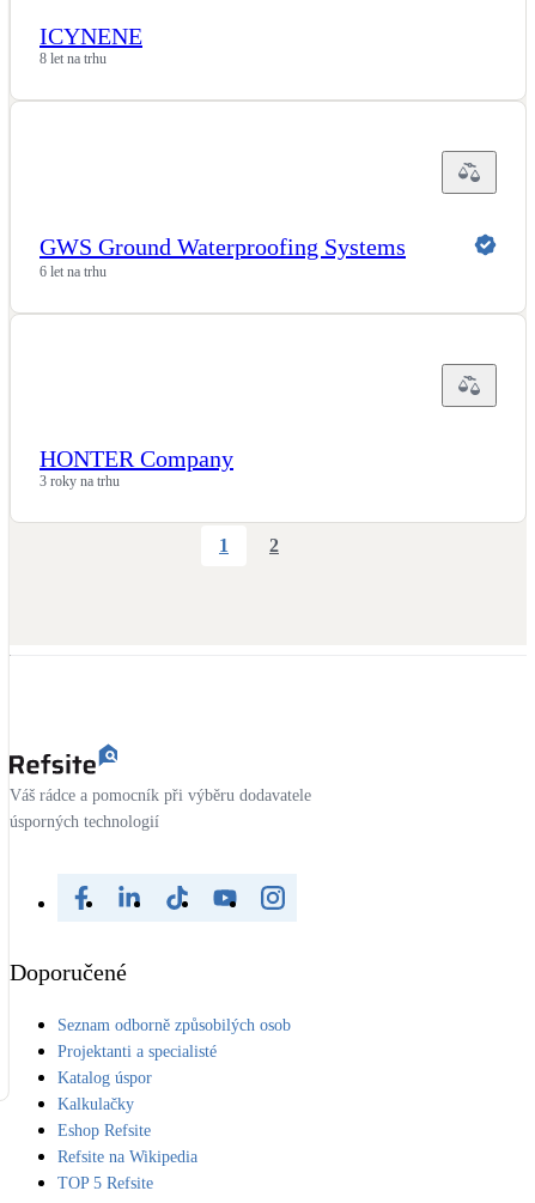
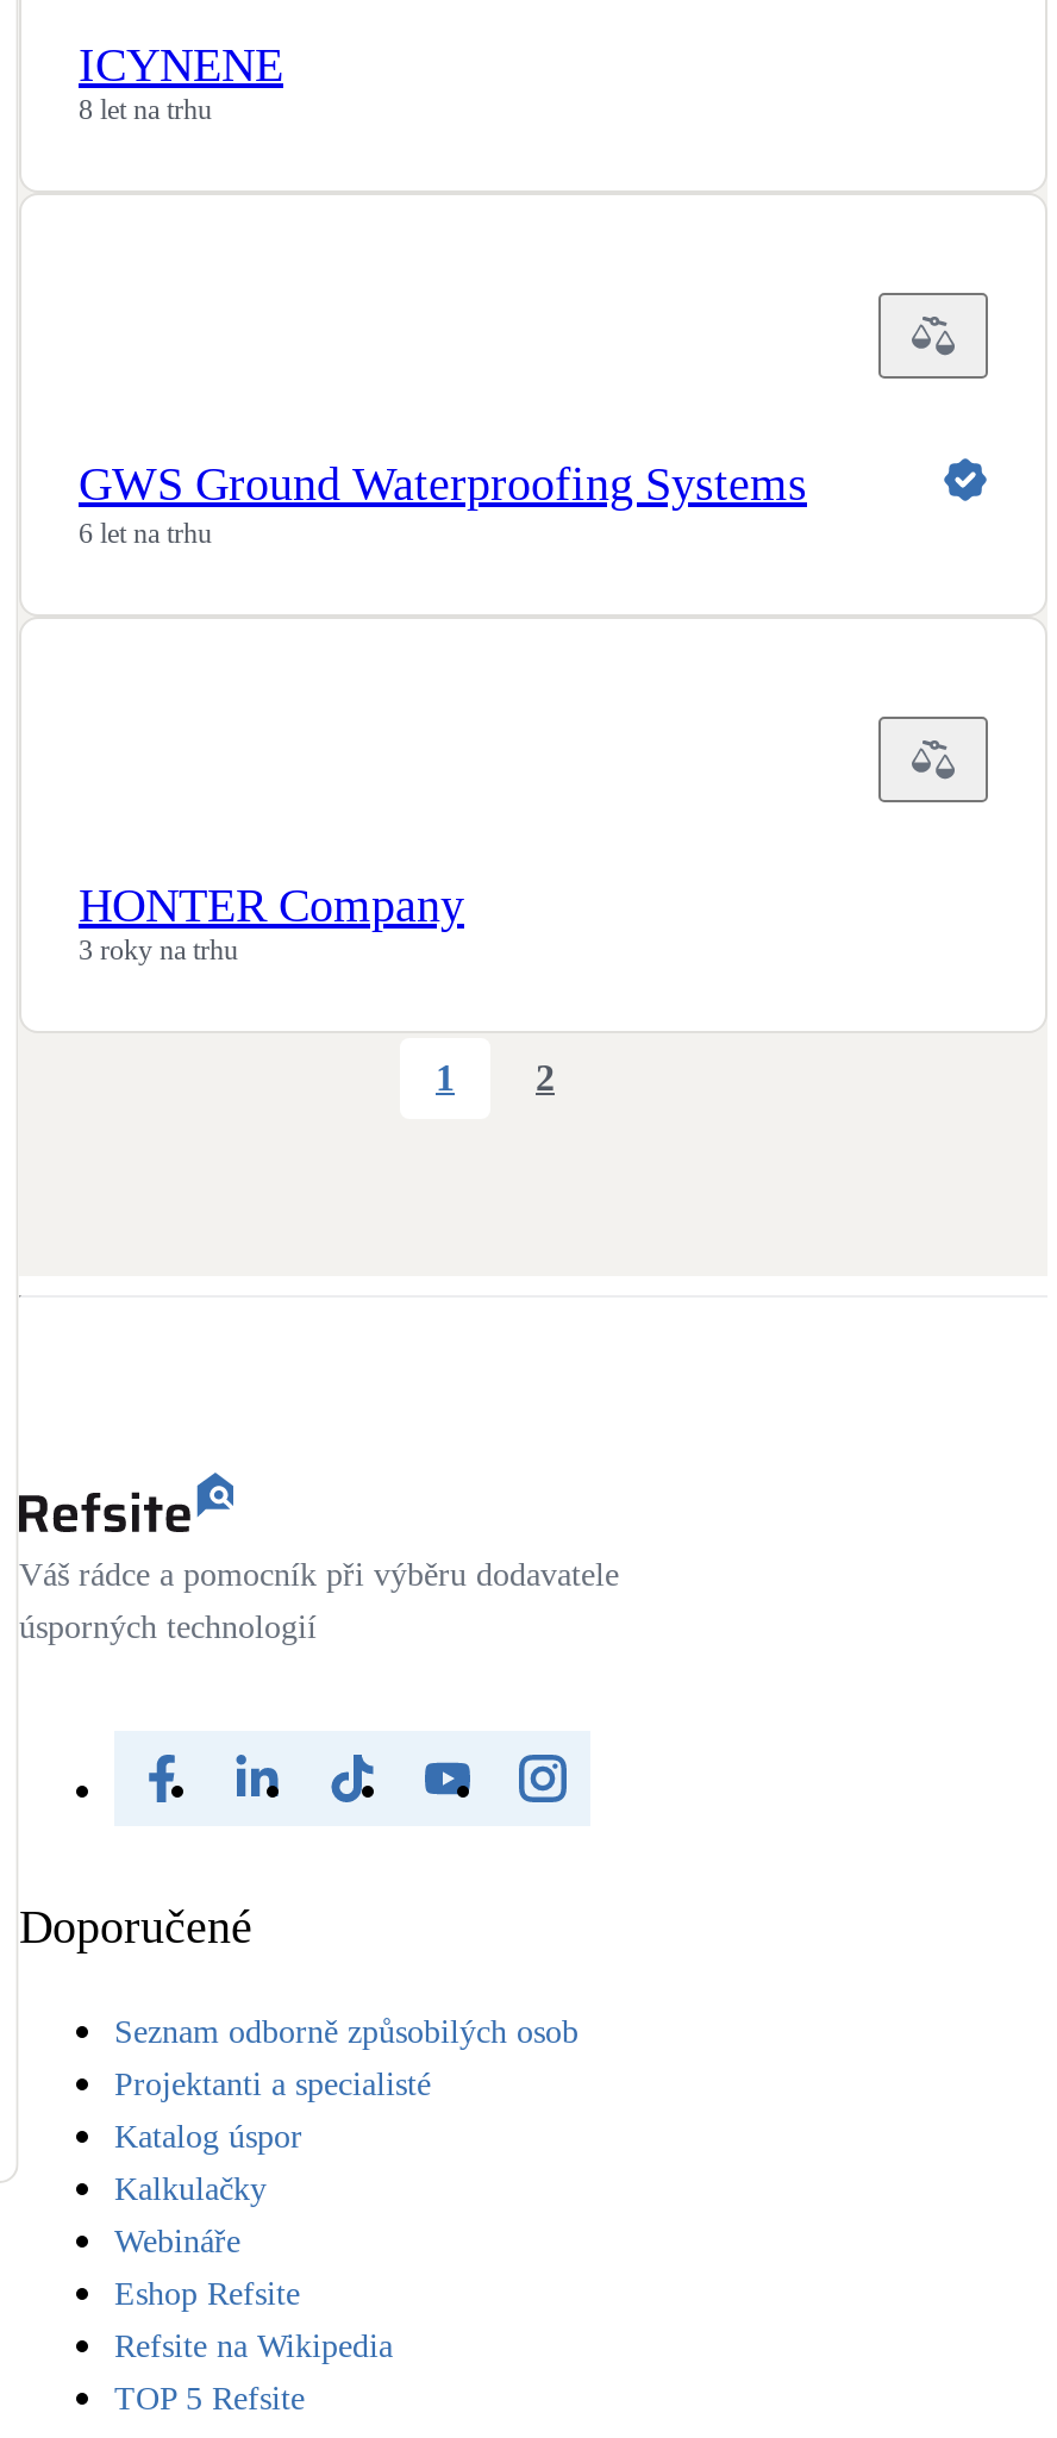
none -> [114,2223,240,2259] Webináře

